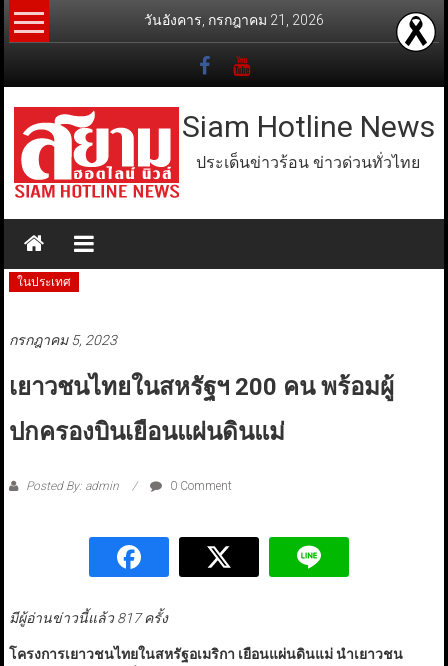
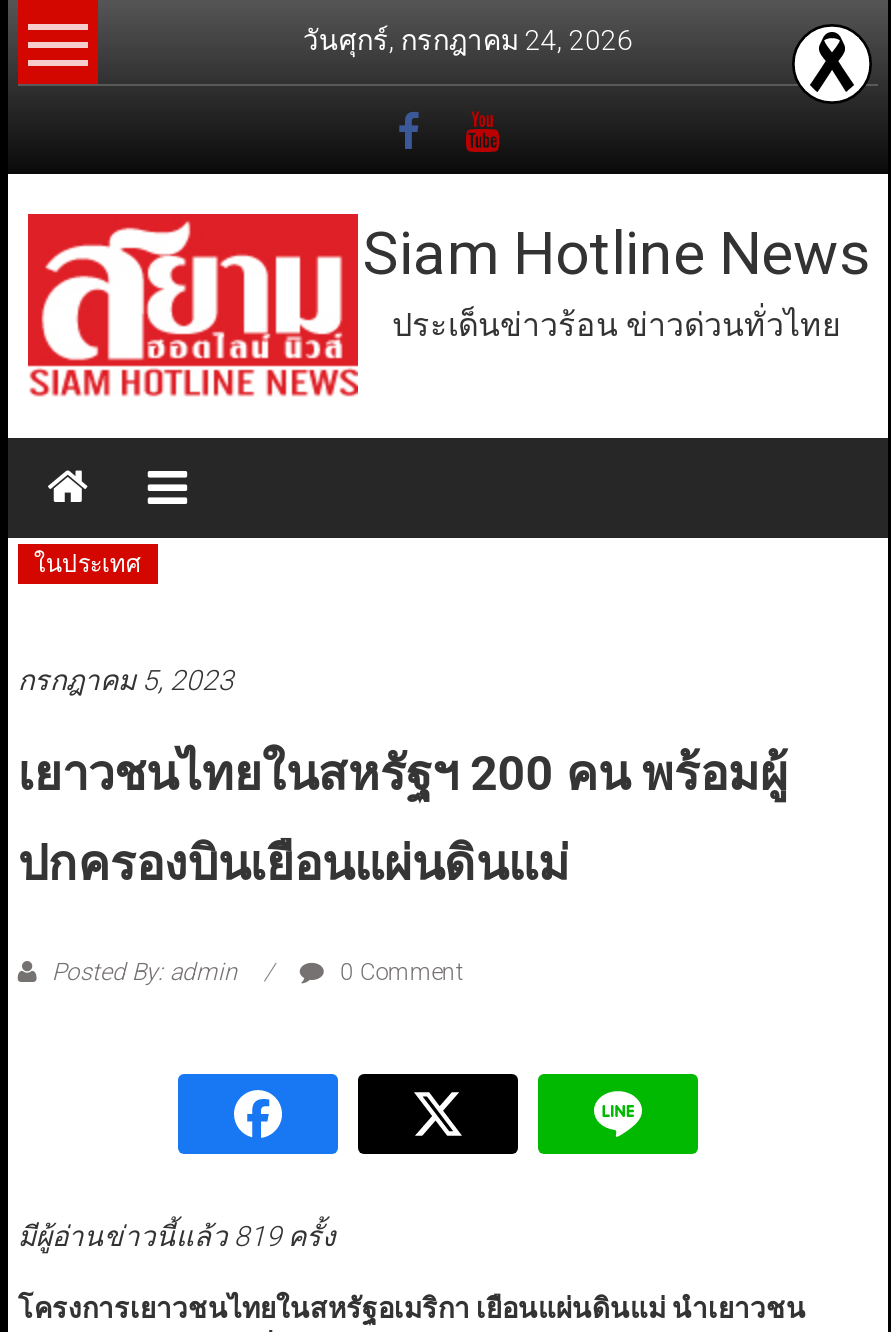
[144,12,324,28] วันอังคาร, กรกฎาคม 21, 2026 -> [303,24,633,56] วันศุกร์, กรกฎาคม 24, 2026
[9,610,168,626] มีผู้อ่านข่าวนี้แล้ว 817 ครั้ง -> [18,1221,336,1253] มีผู้อ่านข่าวนี้แล้ว 819 ครั้ง

